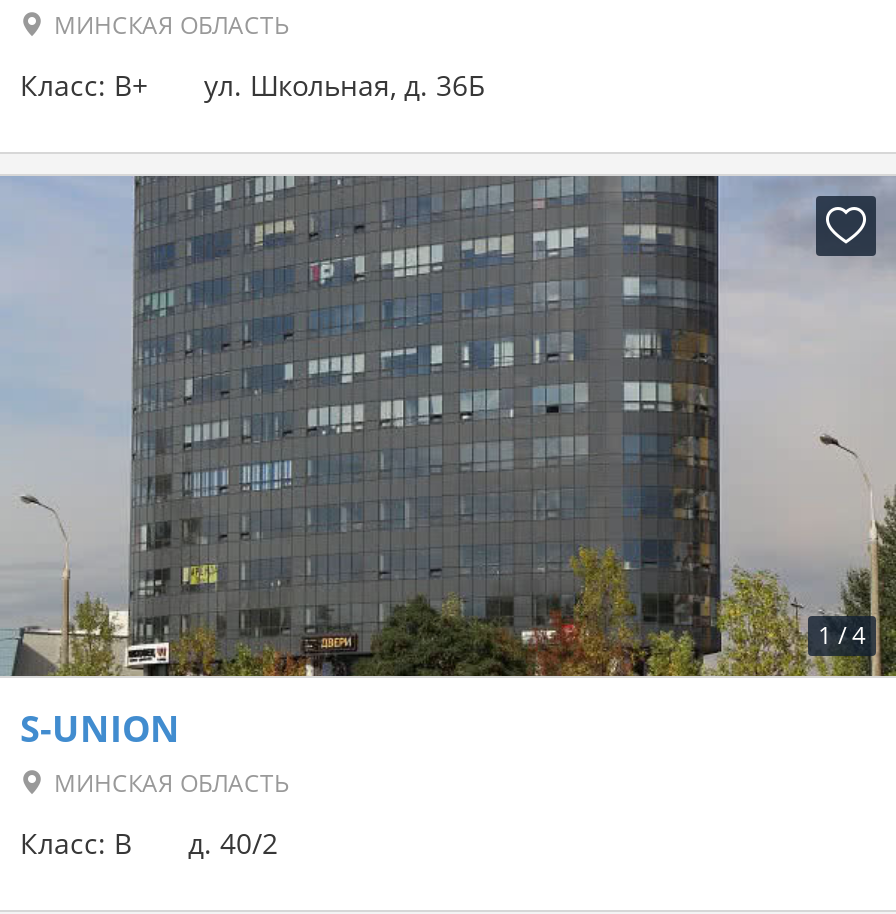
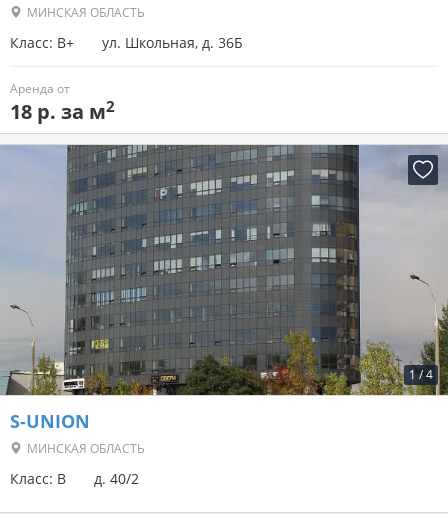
none -> [10,80,115,125] Аренда от | 18 р. за м2

